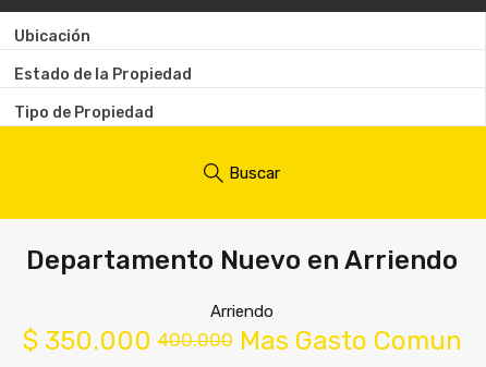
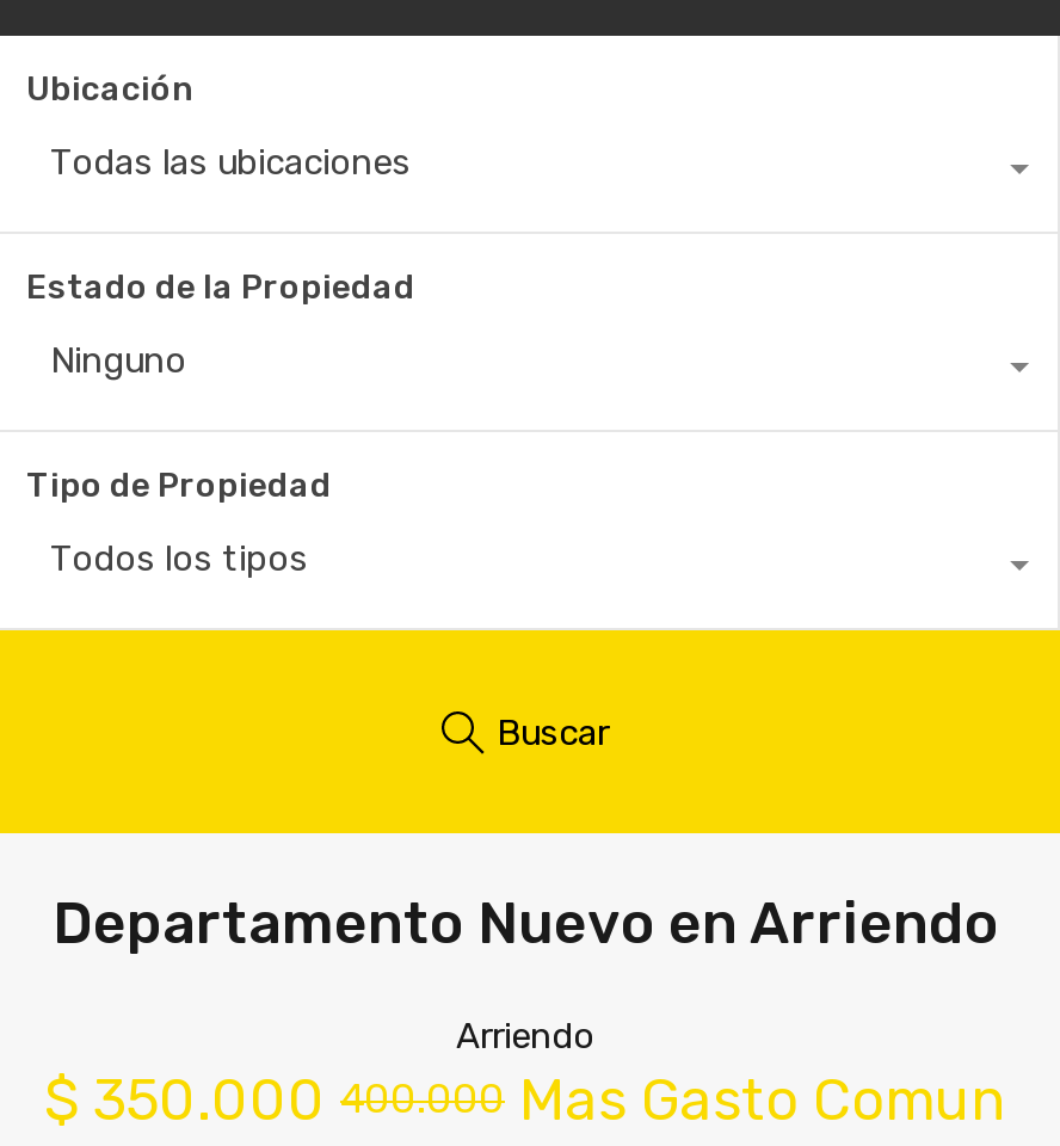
none -> [50,141,411,184] Todas las ubicaciones
none -> [50,339,186,382] Ninguno
none -> [50,537,308,580] Todos los tipos

